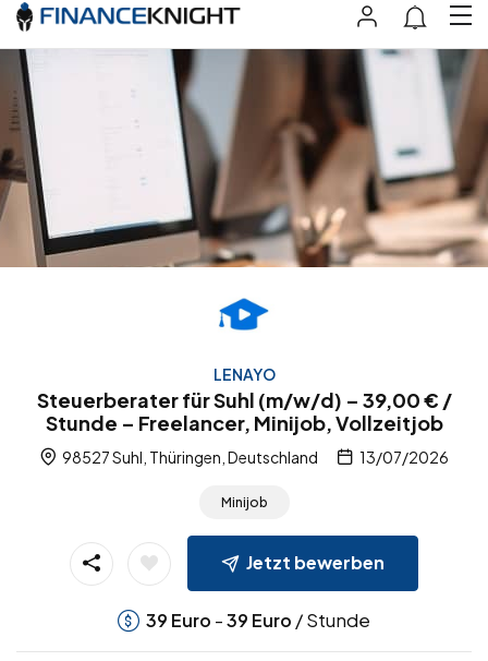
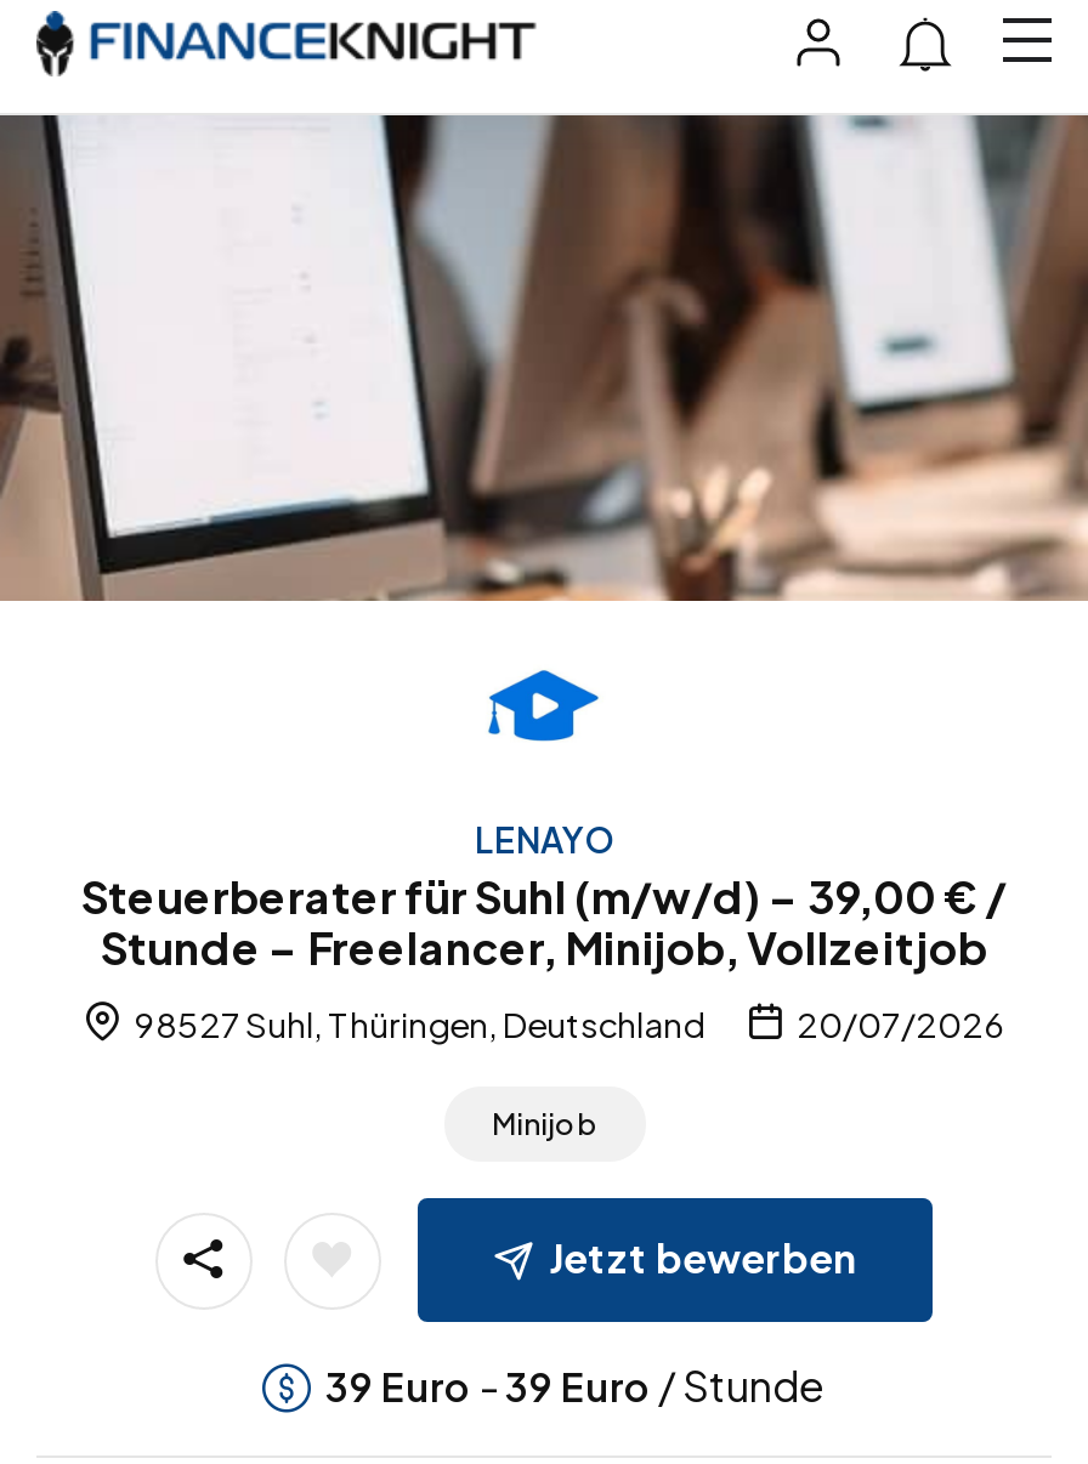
[60,447,449,467] 98527 Suhl, Thüringen, Deutschland 13/07/2026 -> [129,1002,1005,1046] 98527 Suhl, Thüringen, Deutschland 20/07/2026

